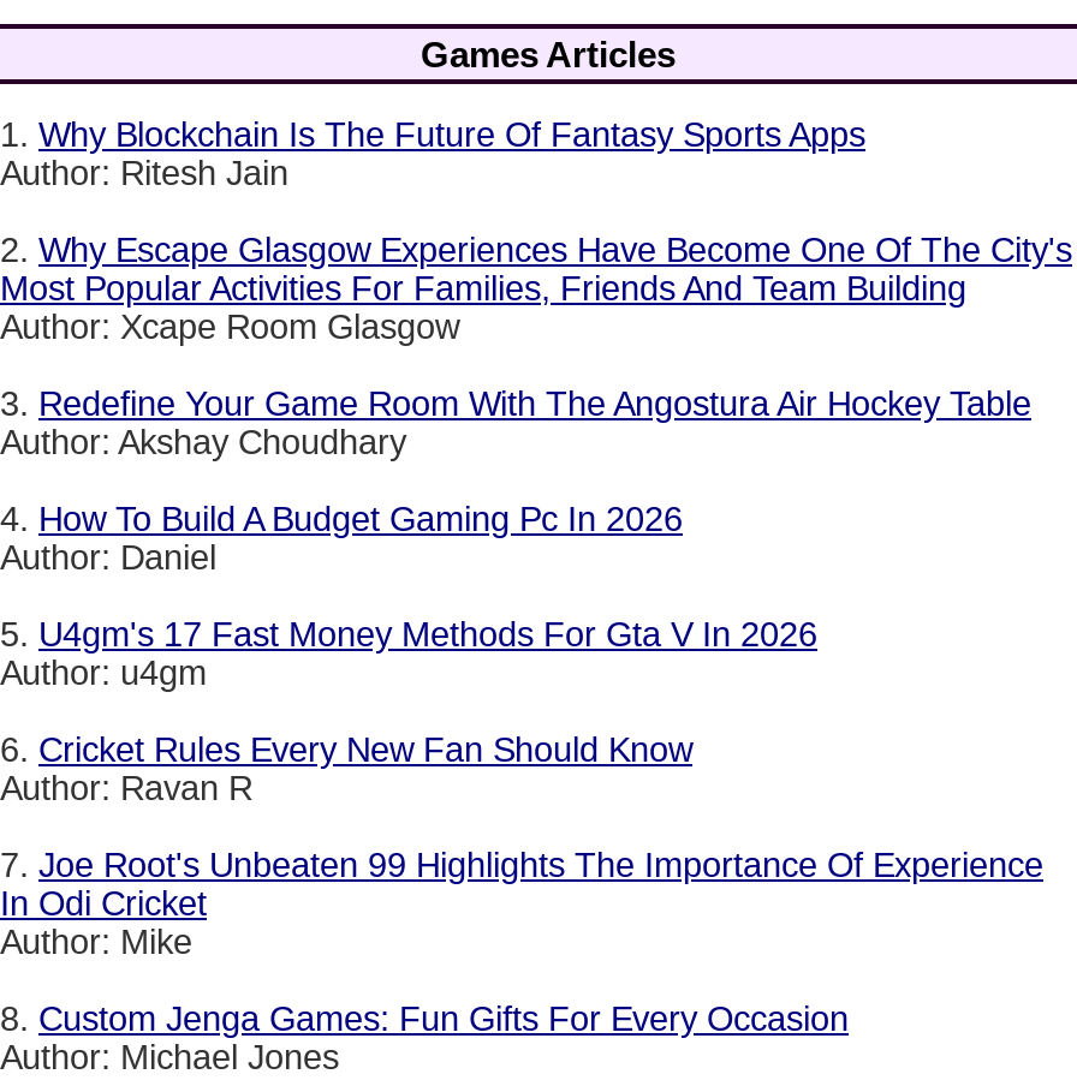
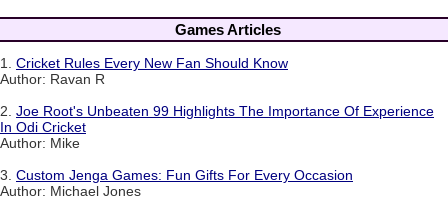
[0,115,1072,769] 1. Why Blockchain Is The Future Of Fantasy Sports Apps | Author: Ritesh Jain | 2. Why Escape Glasgow Experiences Have Become One Of The City's | Most Popular Activities For Families, Friends And Team Building | Author: Xcape Room Glasgow | 3. Redefine Your Game Room With The Angostura Air Hockey Table | Author: Akshay Choudhary | 4. How To Build A Budget Gaming Pc In 2026 | Author: Daniel | 5. U4gm's 17 Fast Money Methods For Gta V In 2026 | Author: u4gm | 6. Cricket Rules Every New Fan Should Know -> [0,55,288,71] 1. Cricket Rules Every New Fan Should Know
[0,845,1043,884] 7. Joe Root's Unbeaten 99 Highlights The Importance Of Experience -> [0,103,434,119] 2. Joe Root's Unbeaten 99 Highlights The Importance Of Experience
[0,999,849,1038] 8. Custom Jenga Games: Fun Gifts For Every Occasion -> [0,167,353,183] 3. Custom Jenga Games: Fun Gifts For Every Occasion

